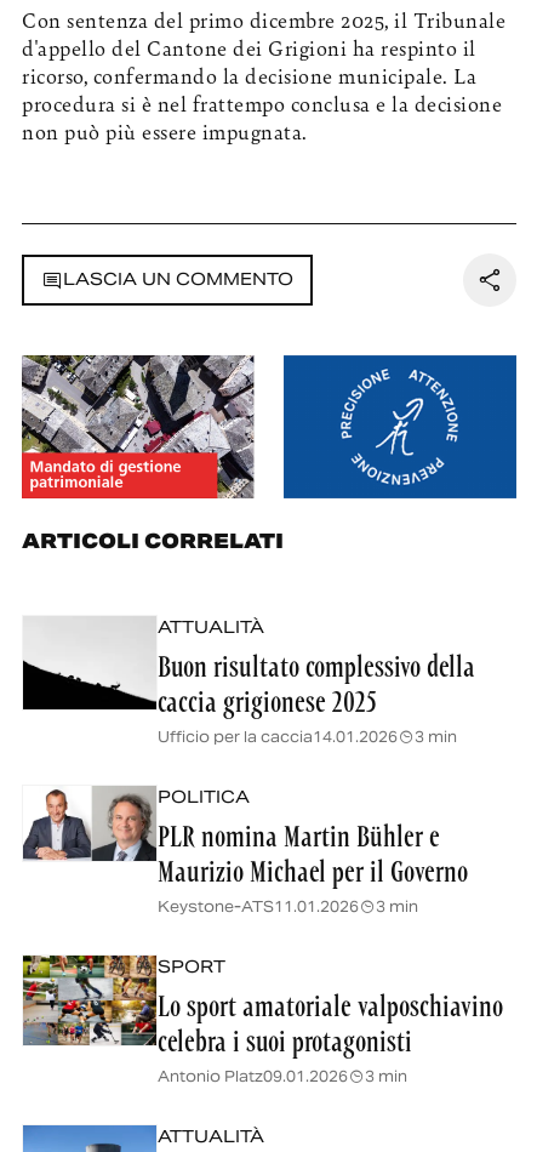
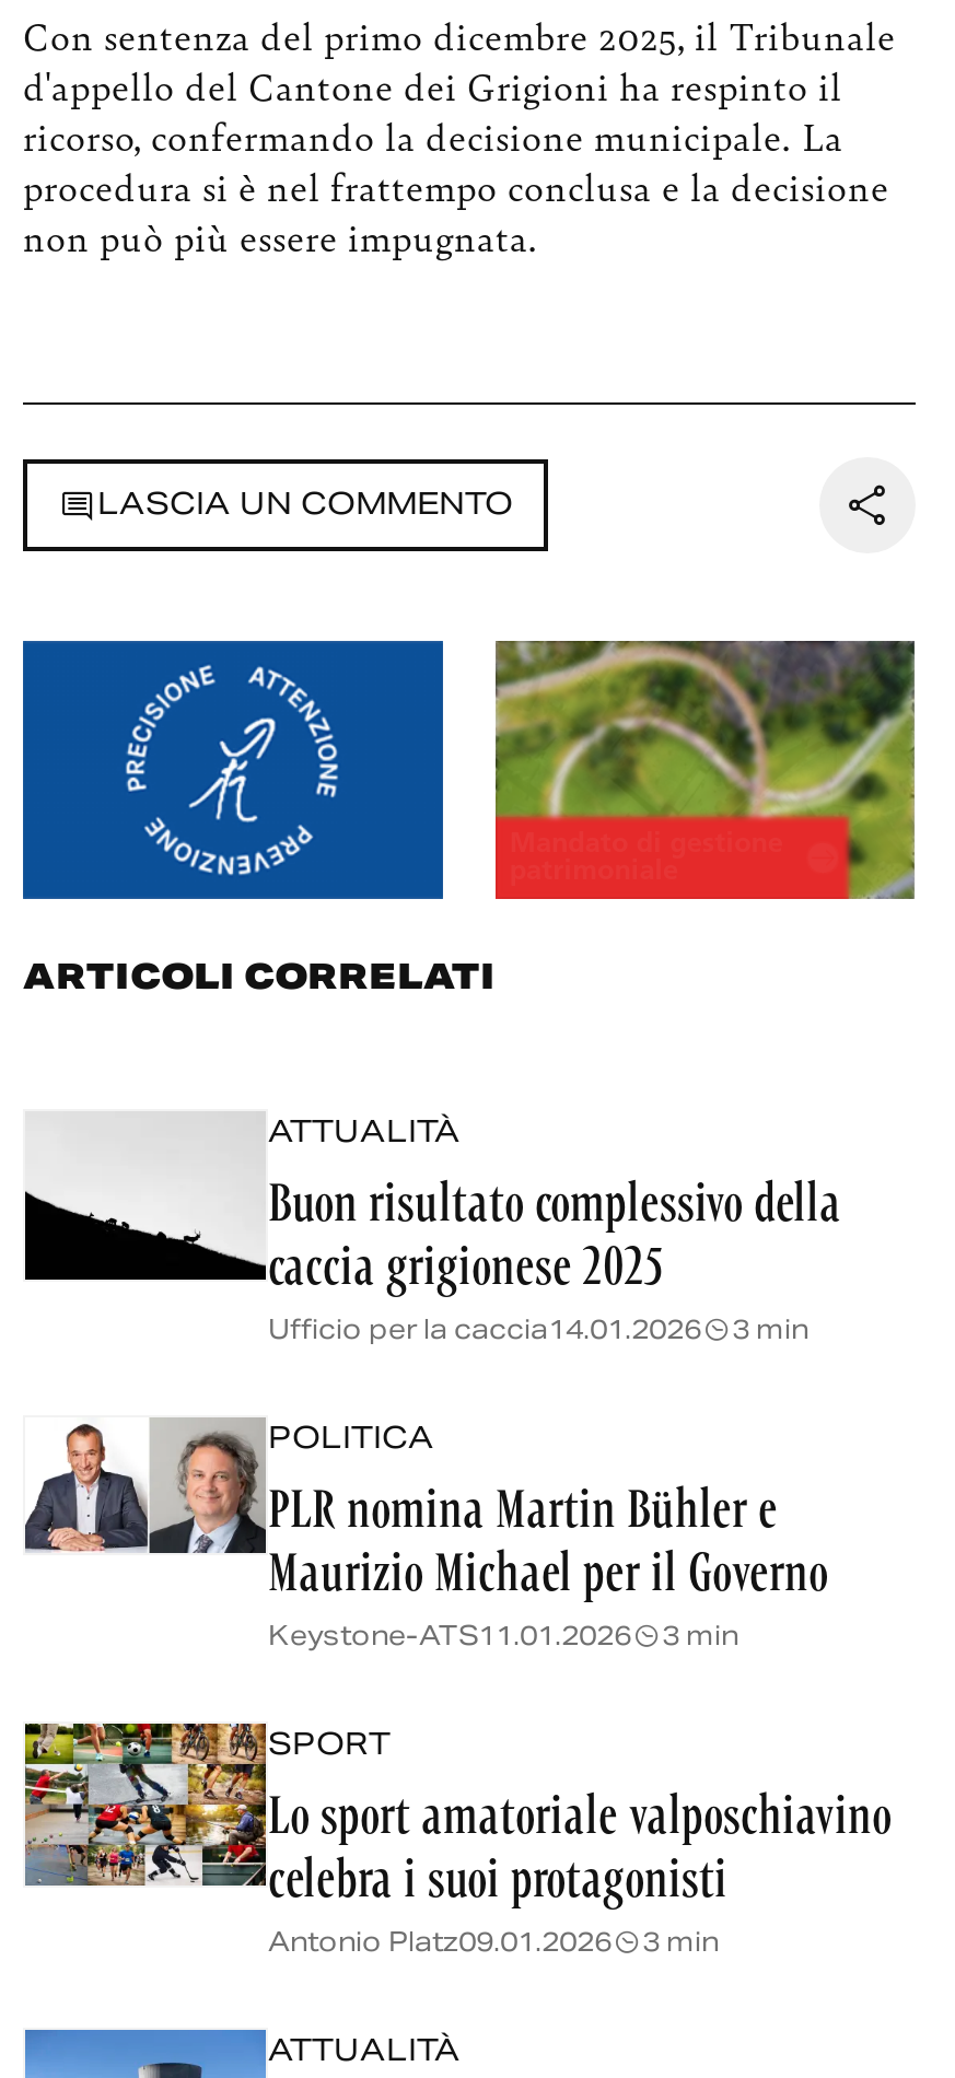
[21,354,255,500] [image] -> [21,639,445,901] [image]
[282,354,518,500] [image] -> [493,639,918,901] [image]

